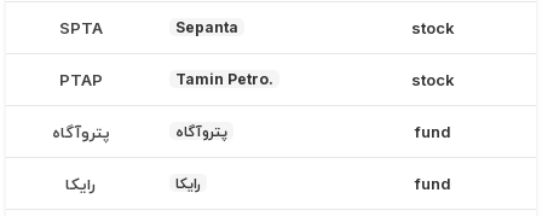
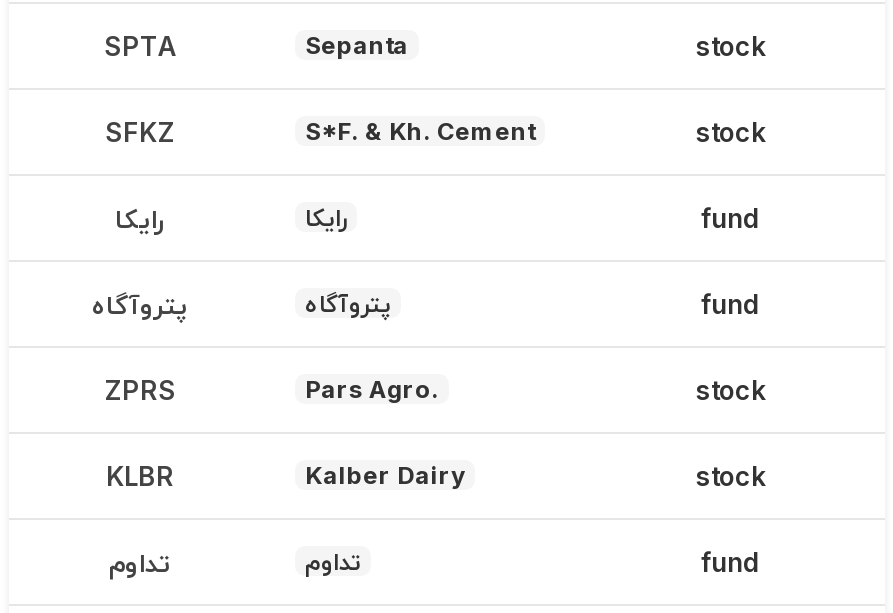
[59,70,273,89] PTAP | Tamin Petro. -> [105,116,535,148] SFKZ | S*F. & Kh. Cement
none -> [115,202,761,234] رایکا | رایکا | fund
[65,174,201,193] رایکا | رایکا -> [104,374,767,578] ZPRS | Pars Agro. | stock | KLBR | Kalber Dairy | stock | تداوم | تداوم

